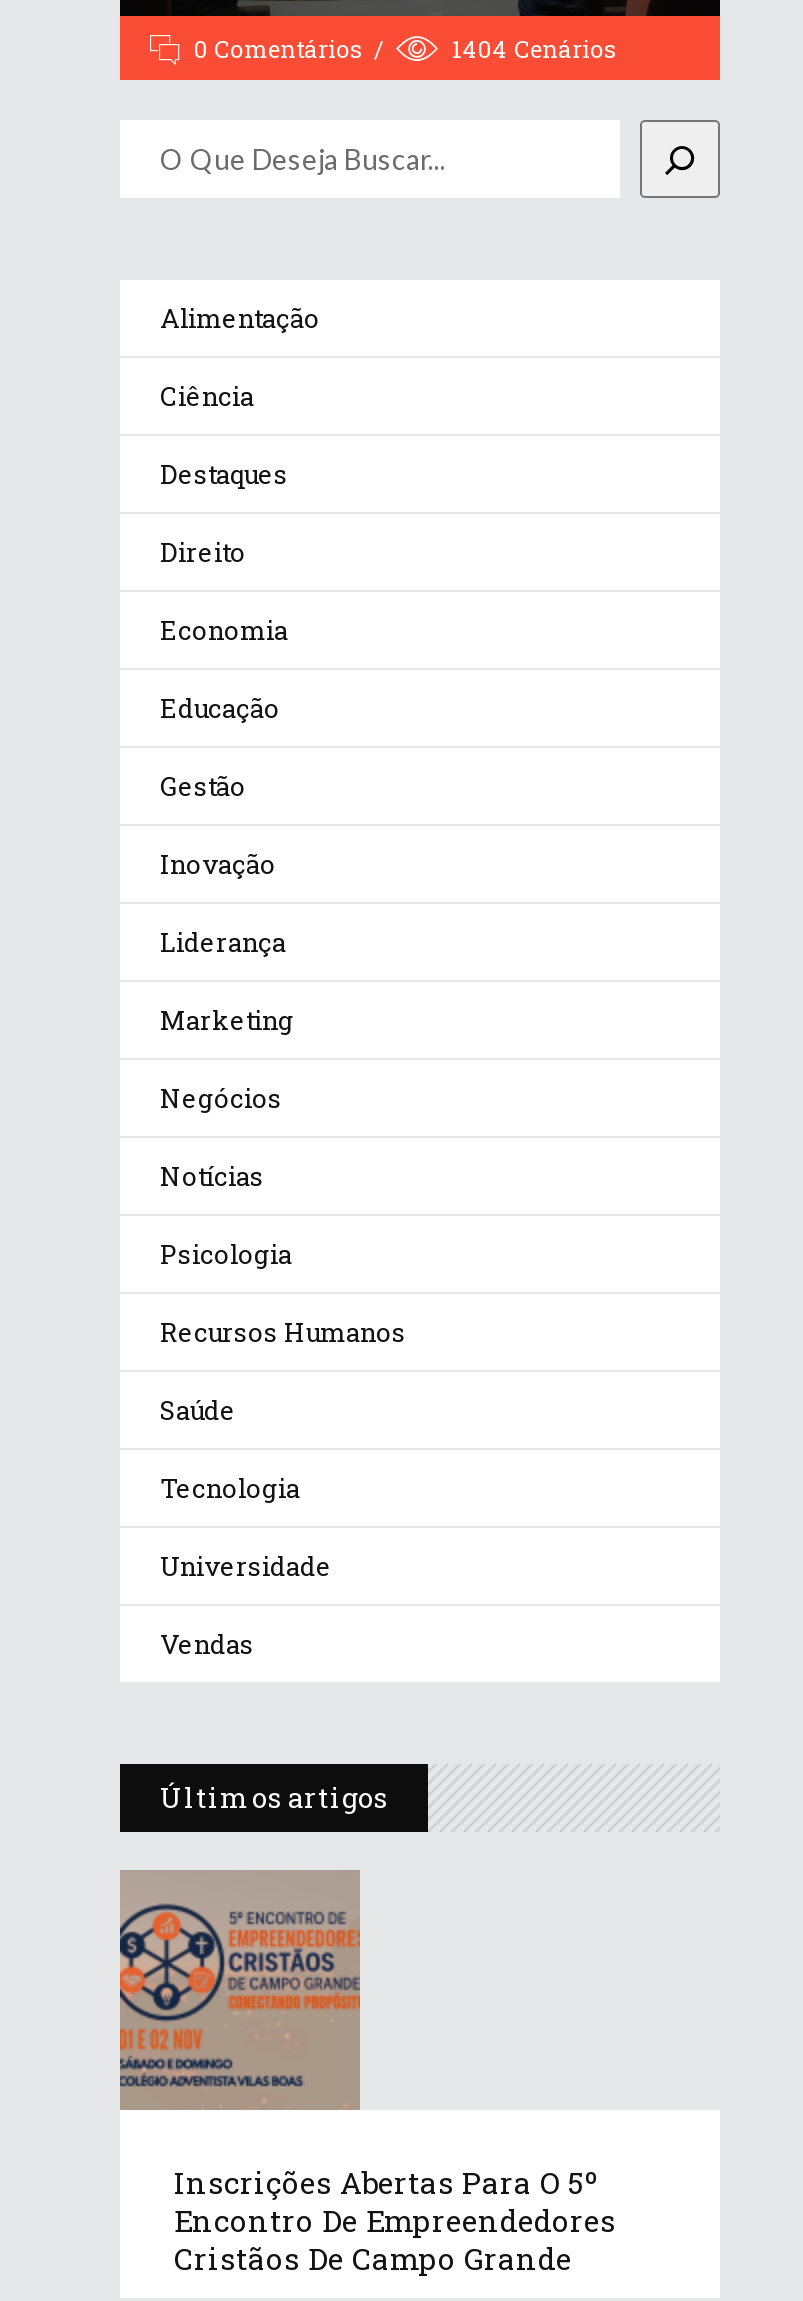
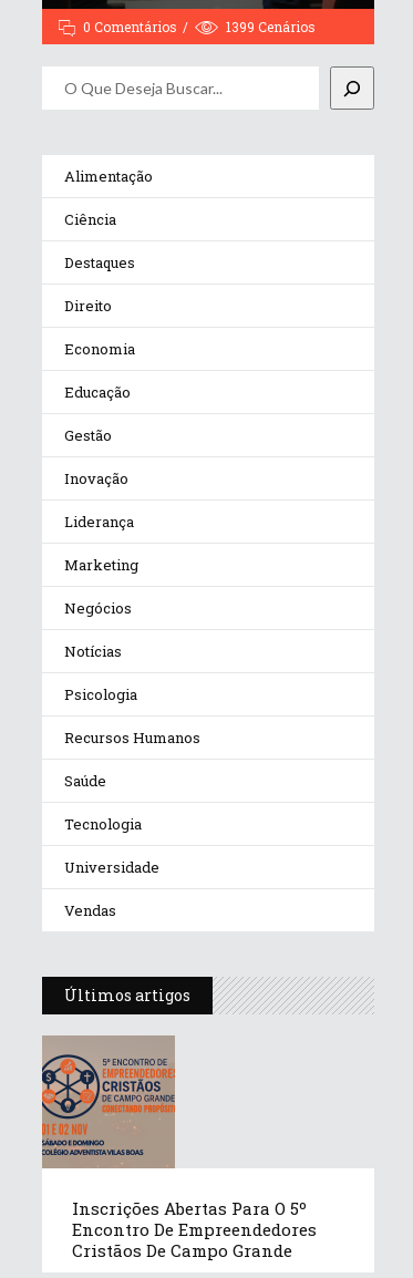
[452,32,618,64] 1404 Cenários -> [226,18,316,35] 1399 Cenários

